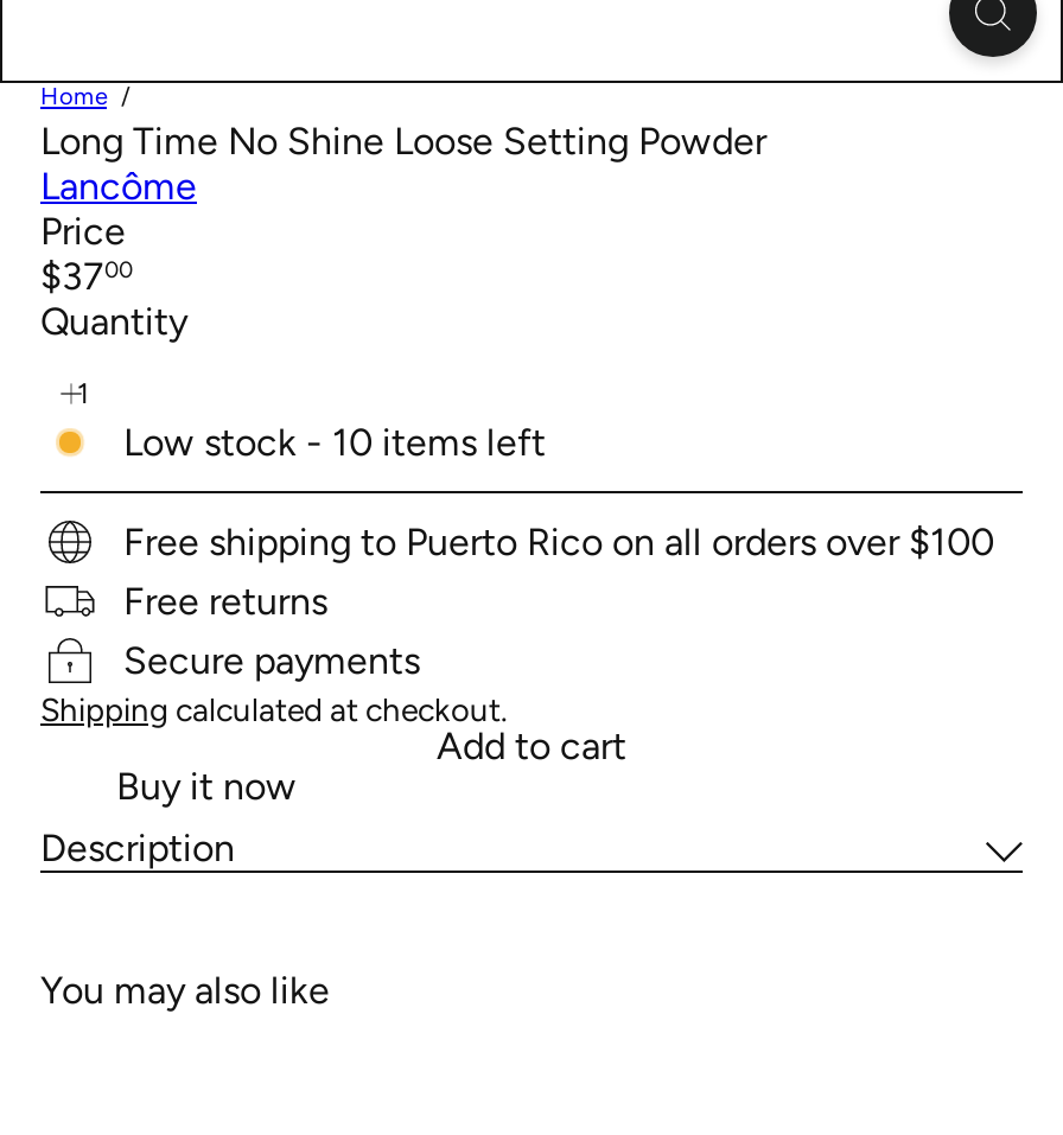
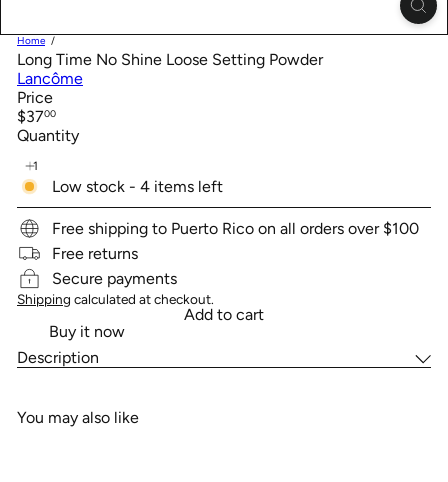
[123,419,546,464] Low stock - 10 items left -> [52,176,223,195] Low stock - 4 items left

